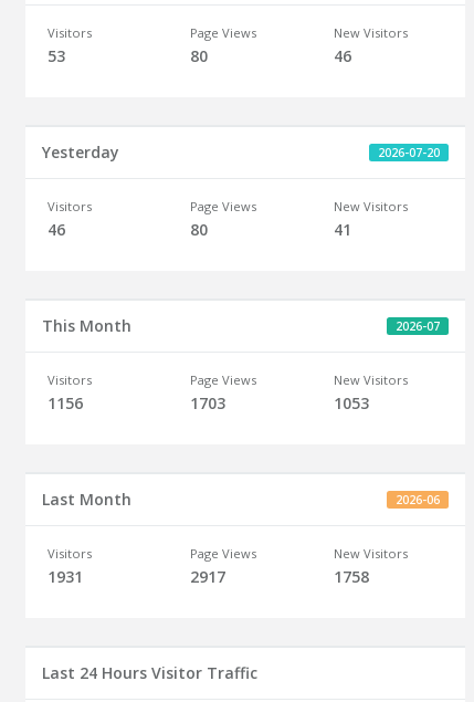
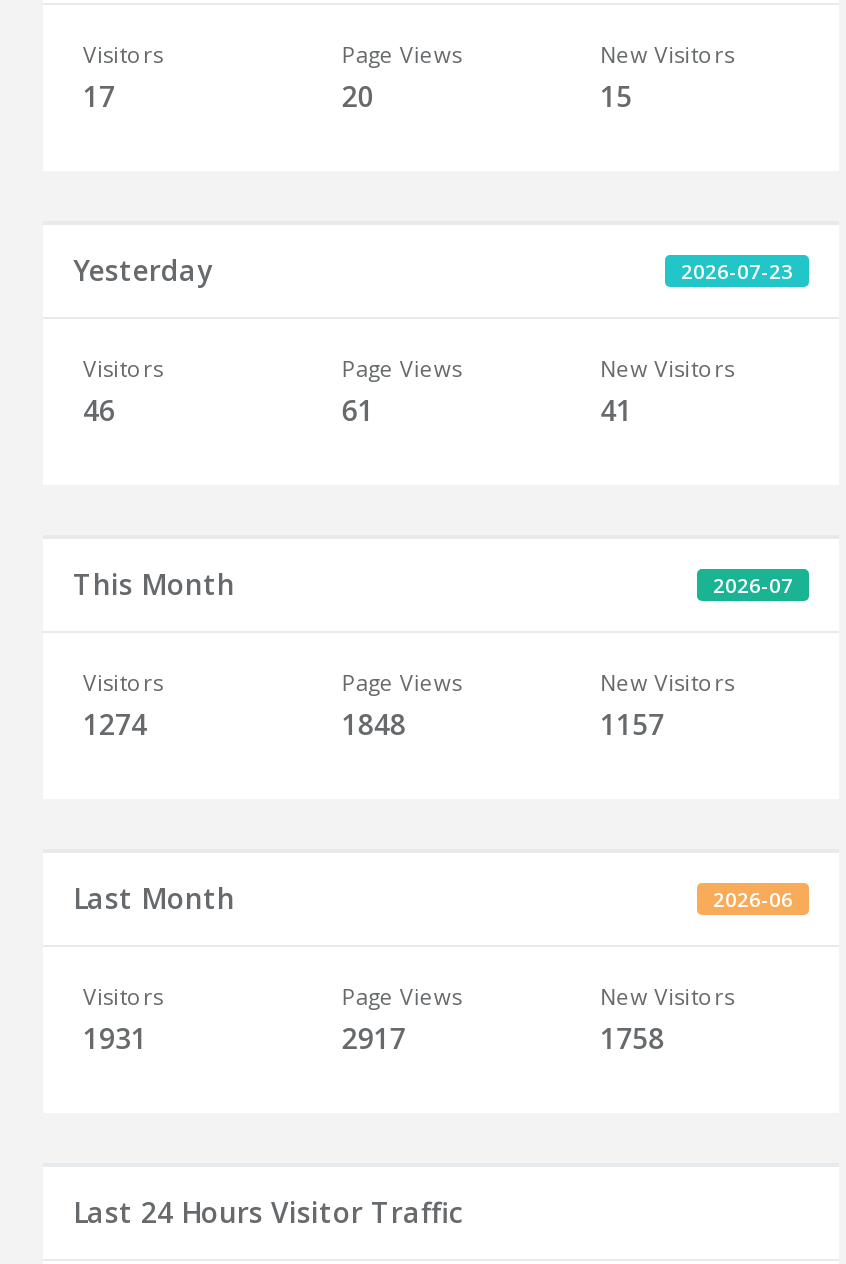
[48,45,65,66] 53 -> [83,77,115,115] 17
[190,45,208,66] 80 -> [342,77,374,115] 20
[333,45,351,66] 46 -> [600,77,632,115] 15
[378,145,440,160] 2026-07-20 -> [681,257,793,285] 2026-07-23
[190,219,208,240] 80 -> [342,391,374,429] 61
[48,392,83,413] 1156 -> [83,705,147,743] 1274
[190,392,226,413] 1703 -> [342,705,406,743] 1848
[333,392,369,413] 1053 -> [600,705,664,743] 1157

